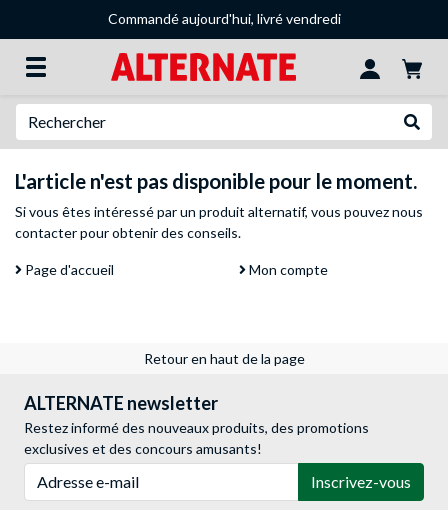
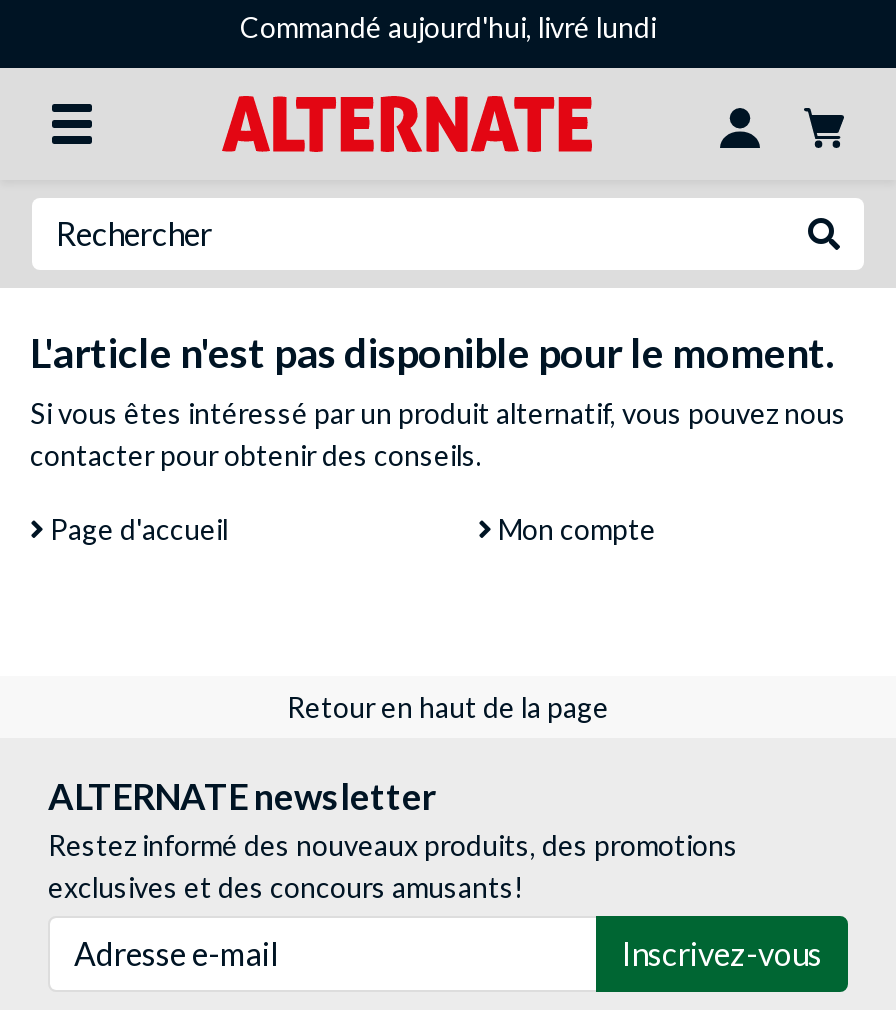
[107,10,340,27] Commandé aujourd'hui, livré vendredi -> [240,10,656,44] Commandé aujourd'hui, livré lundi

